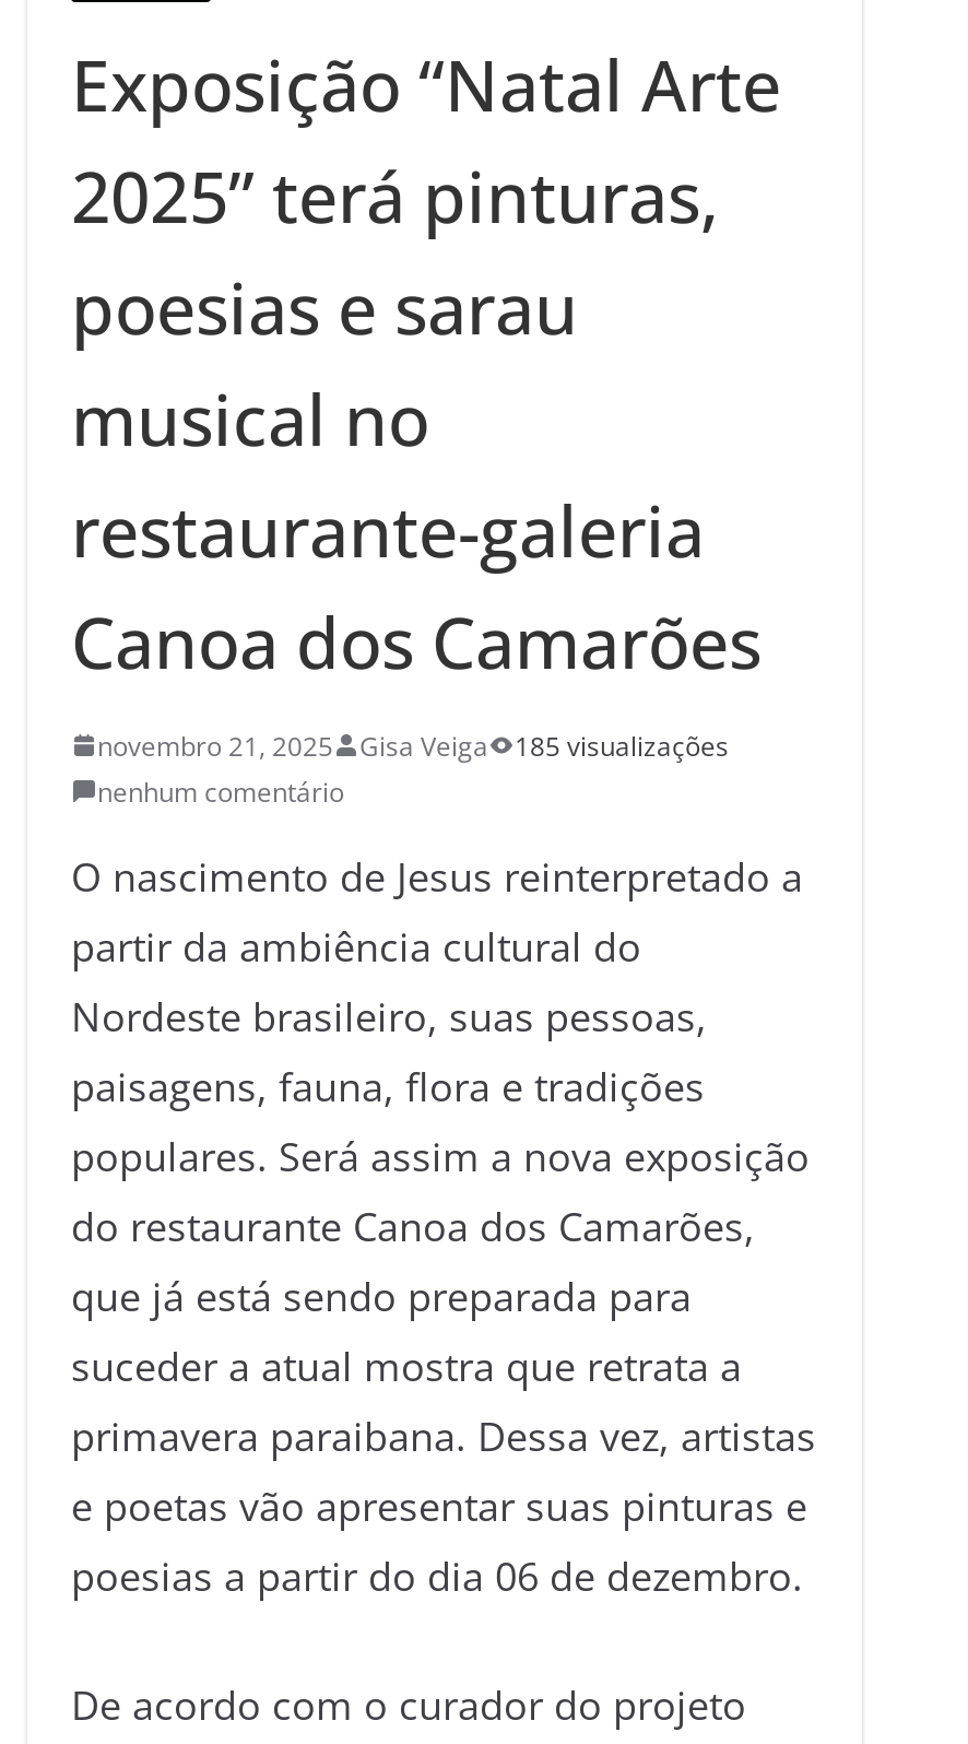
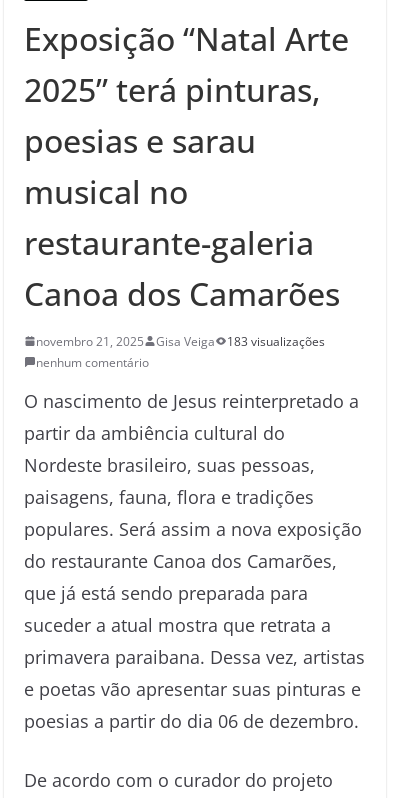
[515,727,729,764] 185 visualizações -> [227,333,325,350] 183 visualizações

